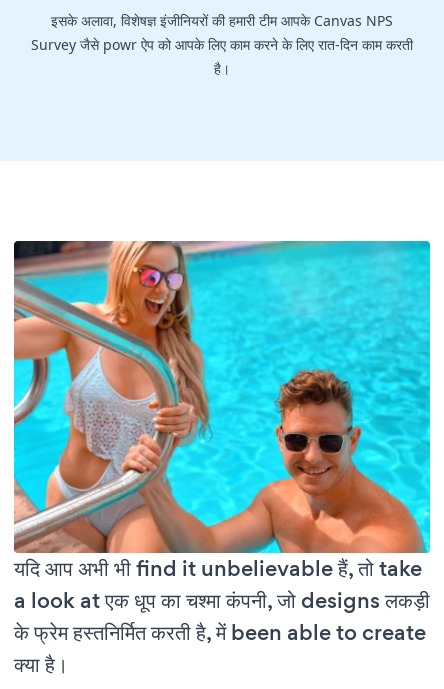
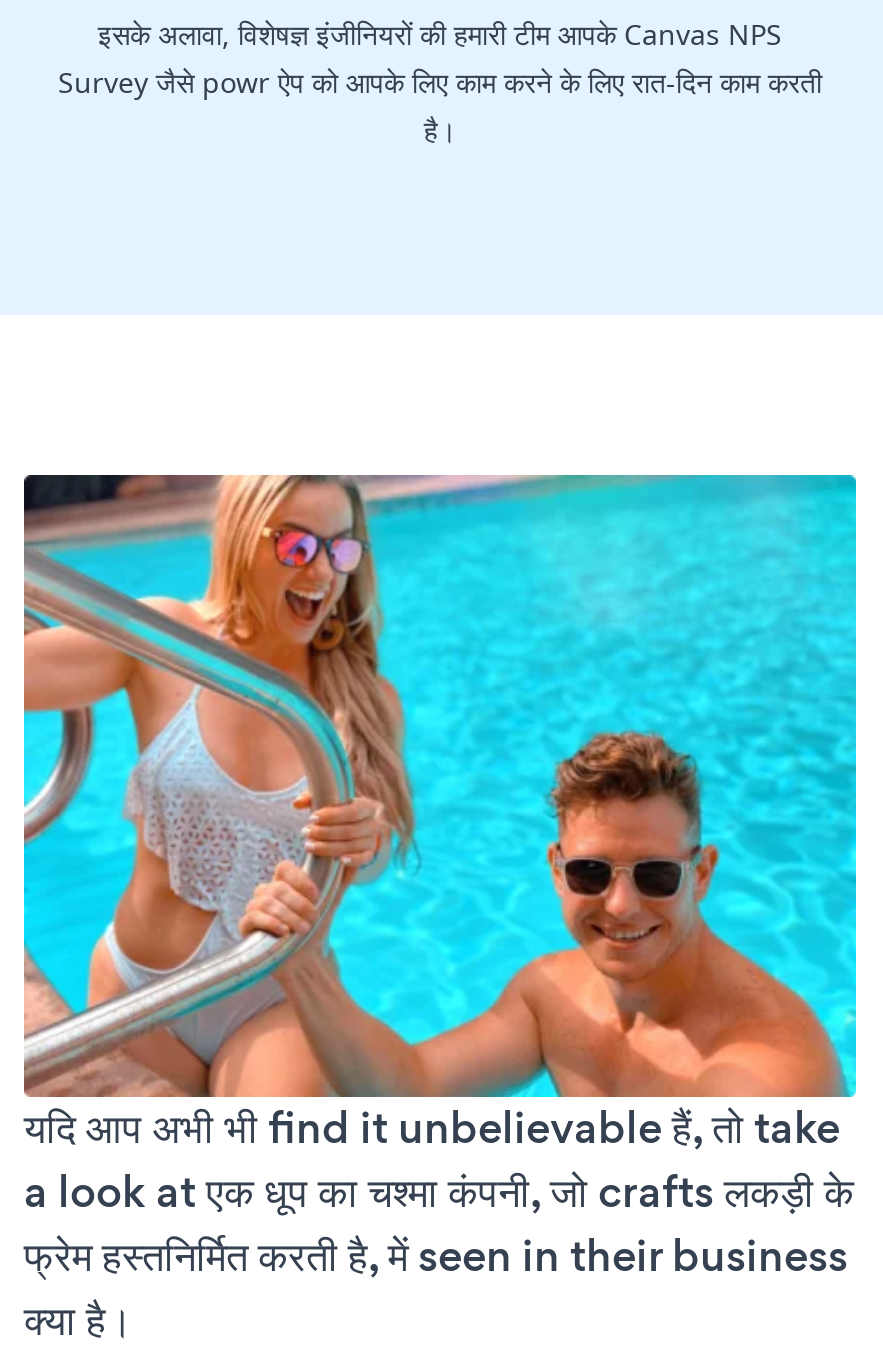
[14,585,430,648] a look at एक धूप का चश्मा कंपनी, जो designs लकड़ी | के फ्रेम हस्तनिर्मित करती है, में been able to create -> [24,1162,854,1288] a look at एक धूप का चश्मा कंपनी, जो crafts लकड़ी के | फ्रेम हस्तनिर्मित करती है, में seen in their business

